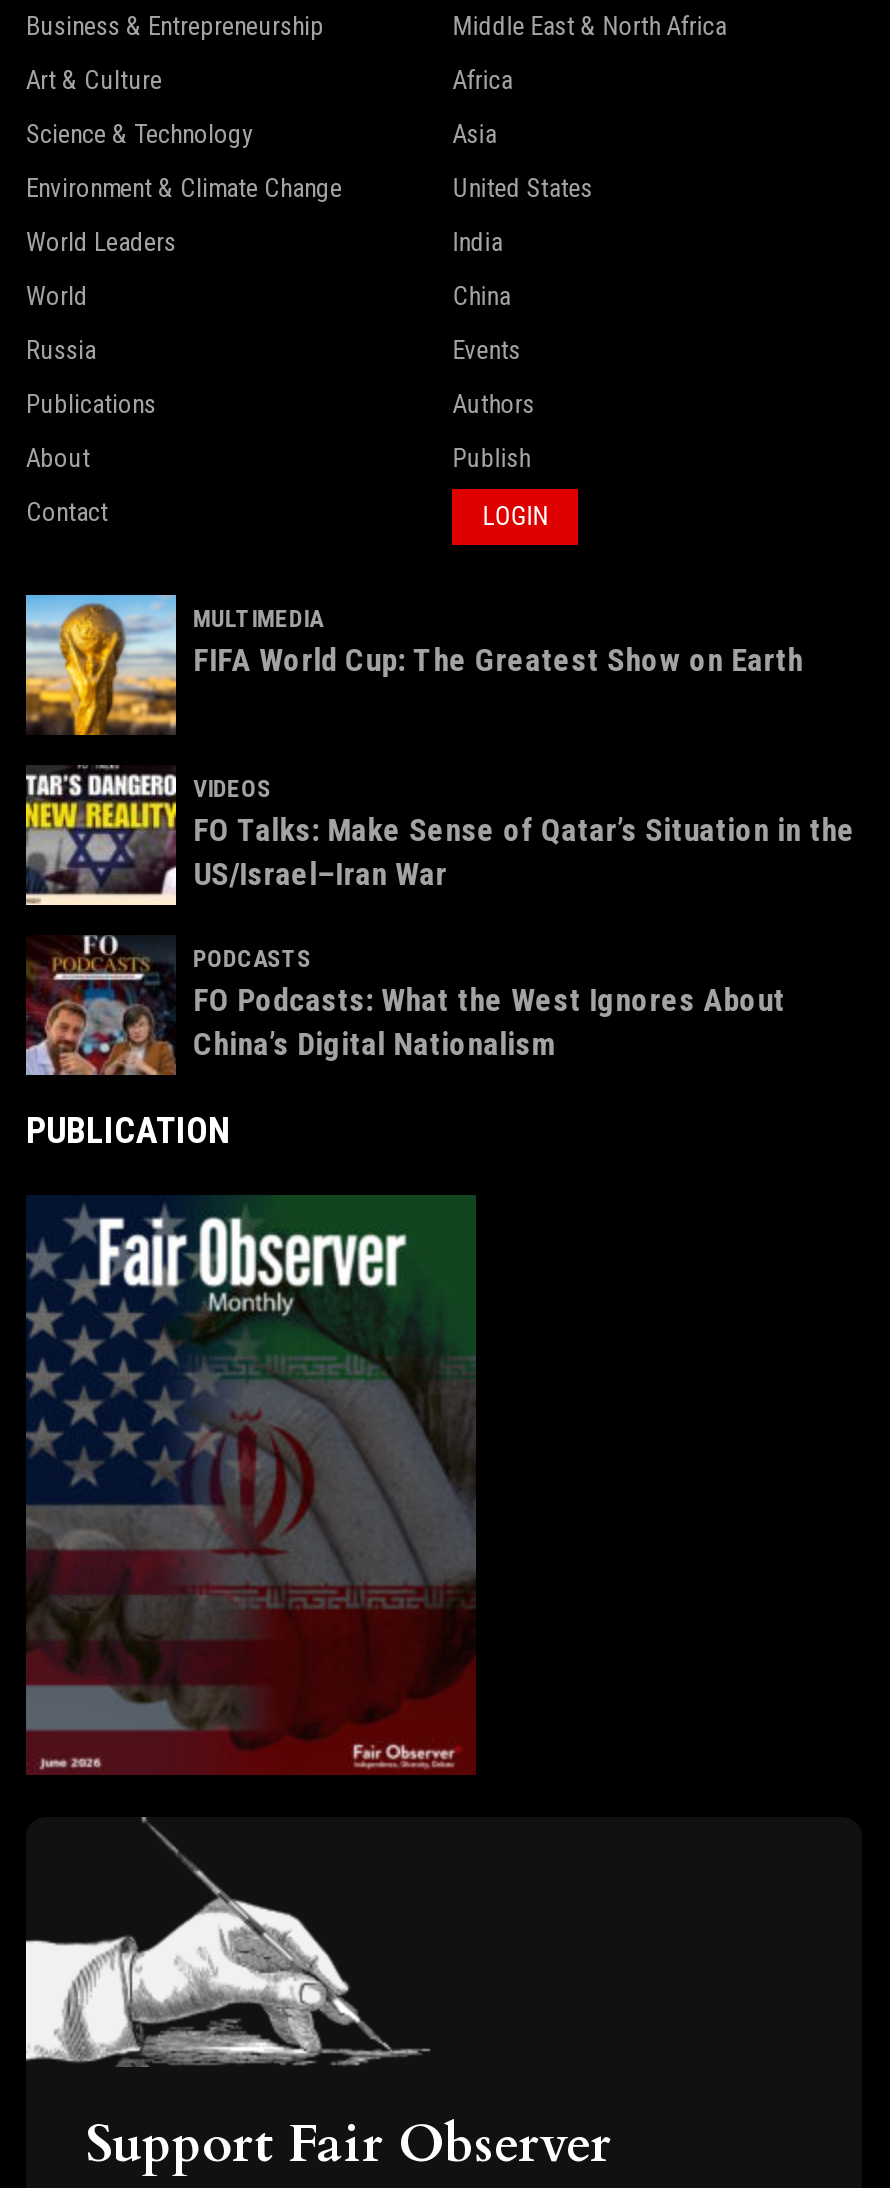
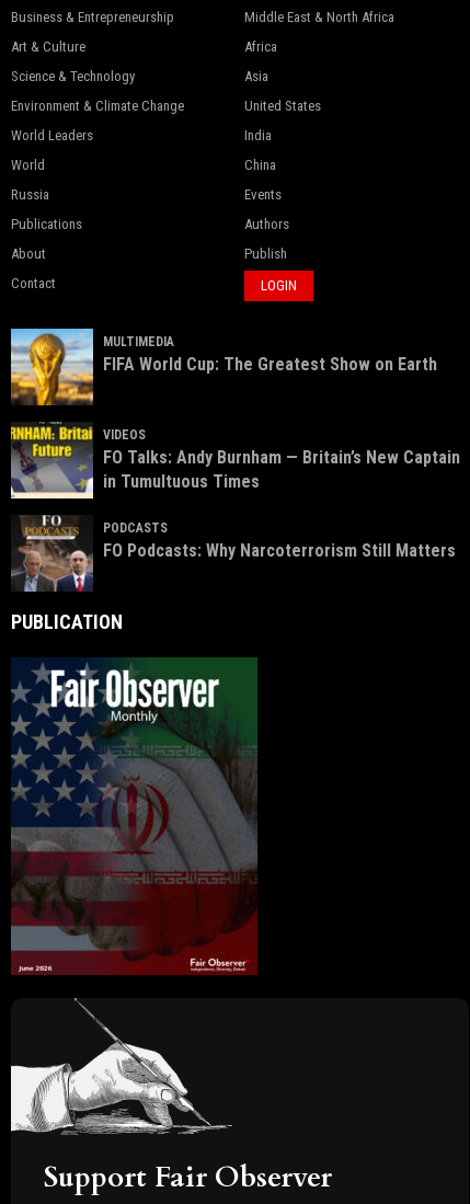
[24,771,855,895] [image] | FO Talks: Make Sense of Qatar’s Situation in the | US/Israel–Iran War -> [10,426,460,496] [image] | FO Talks: Andy Burnham — Britain’s New Captain | in Tumultuous Times
[24,937,785,1077] [image] | FO Podcasts: What the West Ignores About | China’s Digital Nationalism -> [11,515,455,593] [image] | FO Podcasts: Why Narcoterrorism Still Matters

